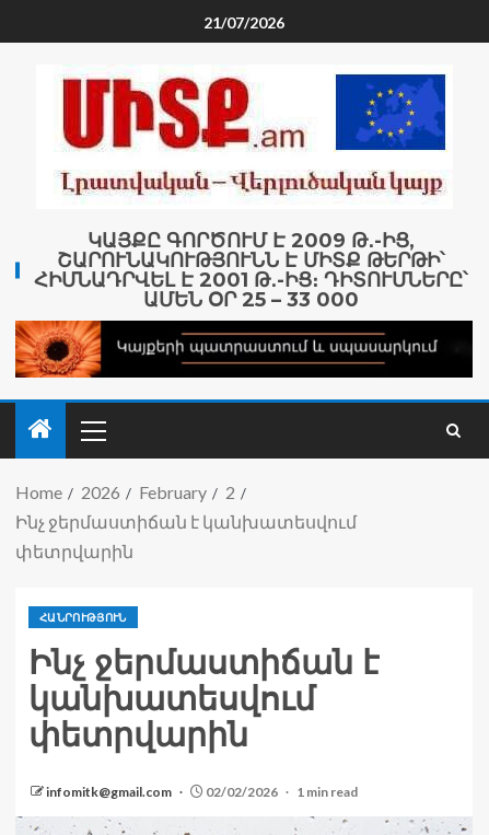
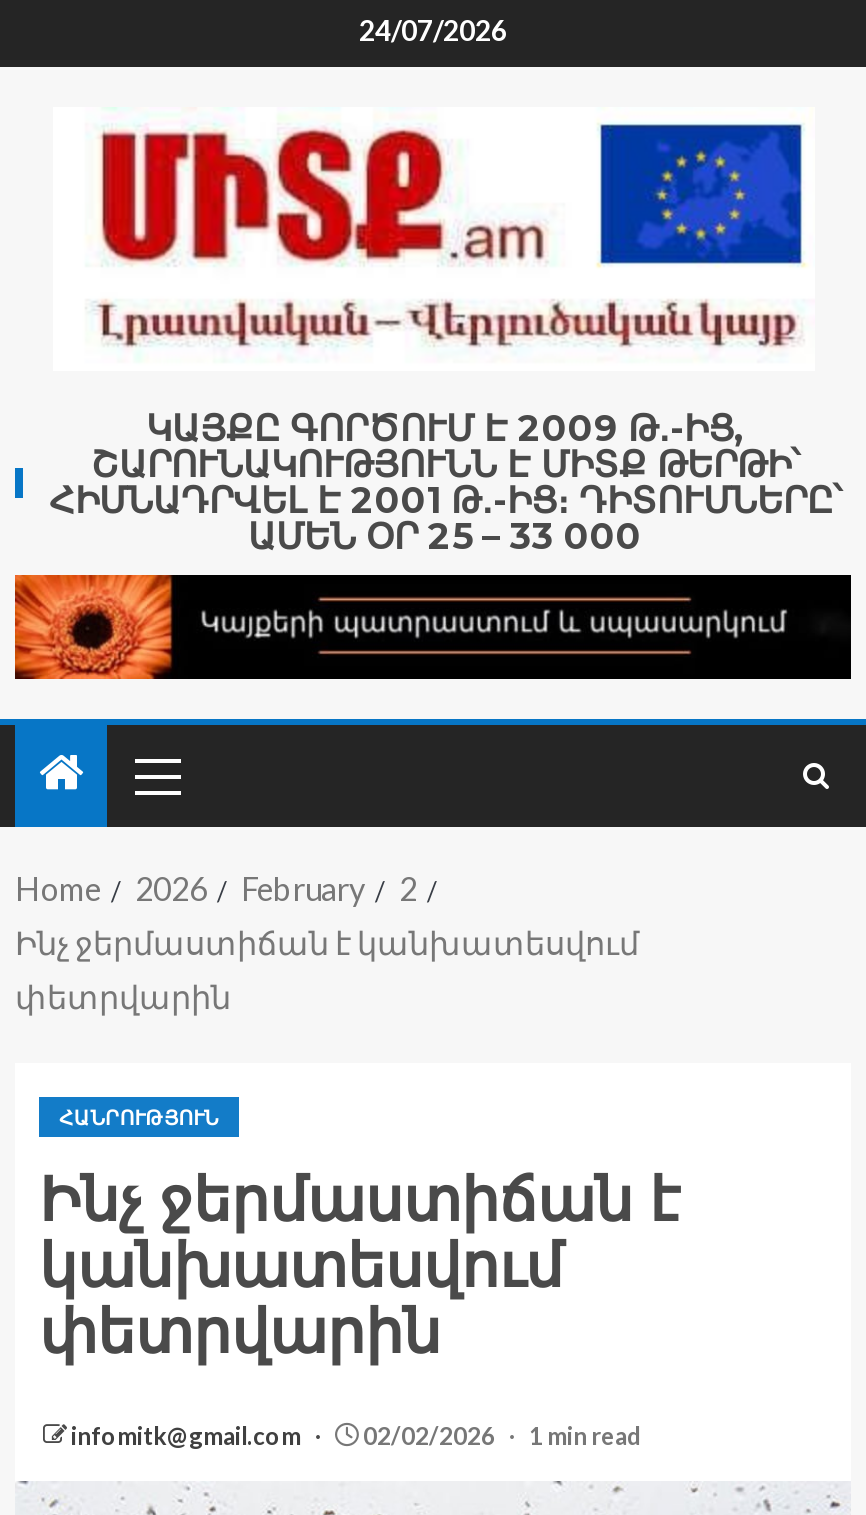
[203,13,284,32] 21/07/2026 -> [359,13,507,47] 24/07/2026

